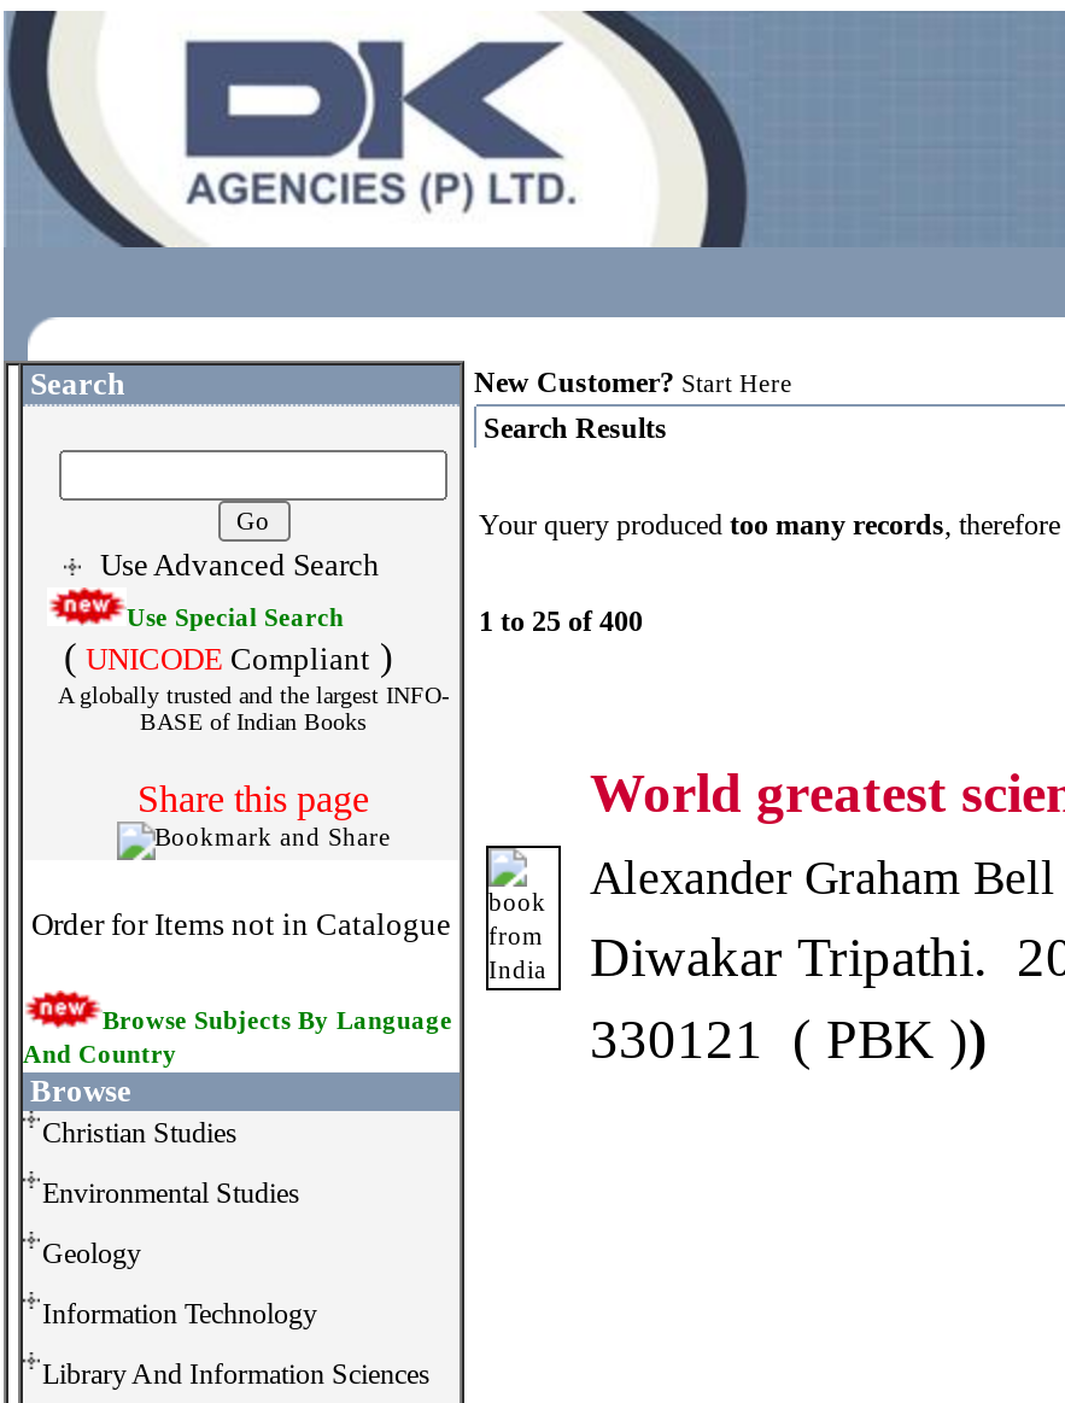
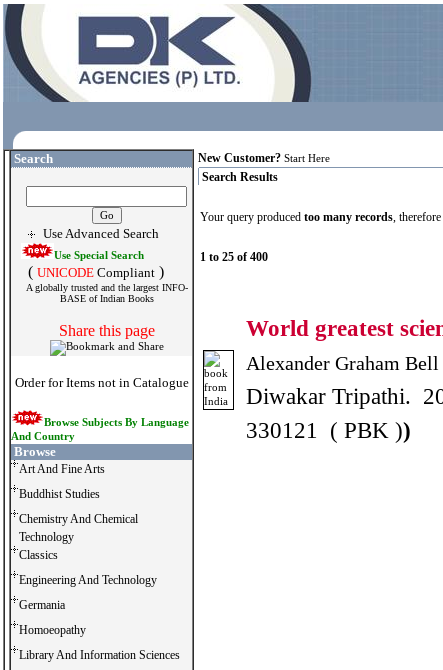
[42,1116,317,1331] Christian Studies | Environmental Studies | Geology | Information Technology -> [19,462,157,637] Art And Fine Arts | Buddhist Studies | Chemistry And Chemical | Technology | Classics | Engineering And Technology | Germania | Homoeopathy

